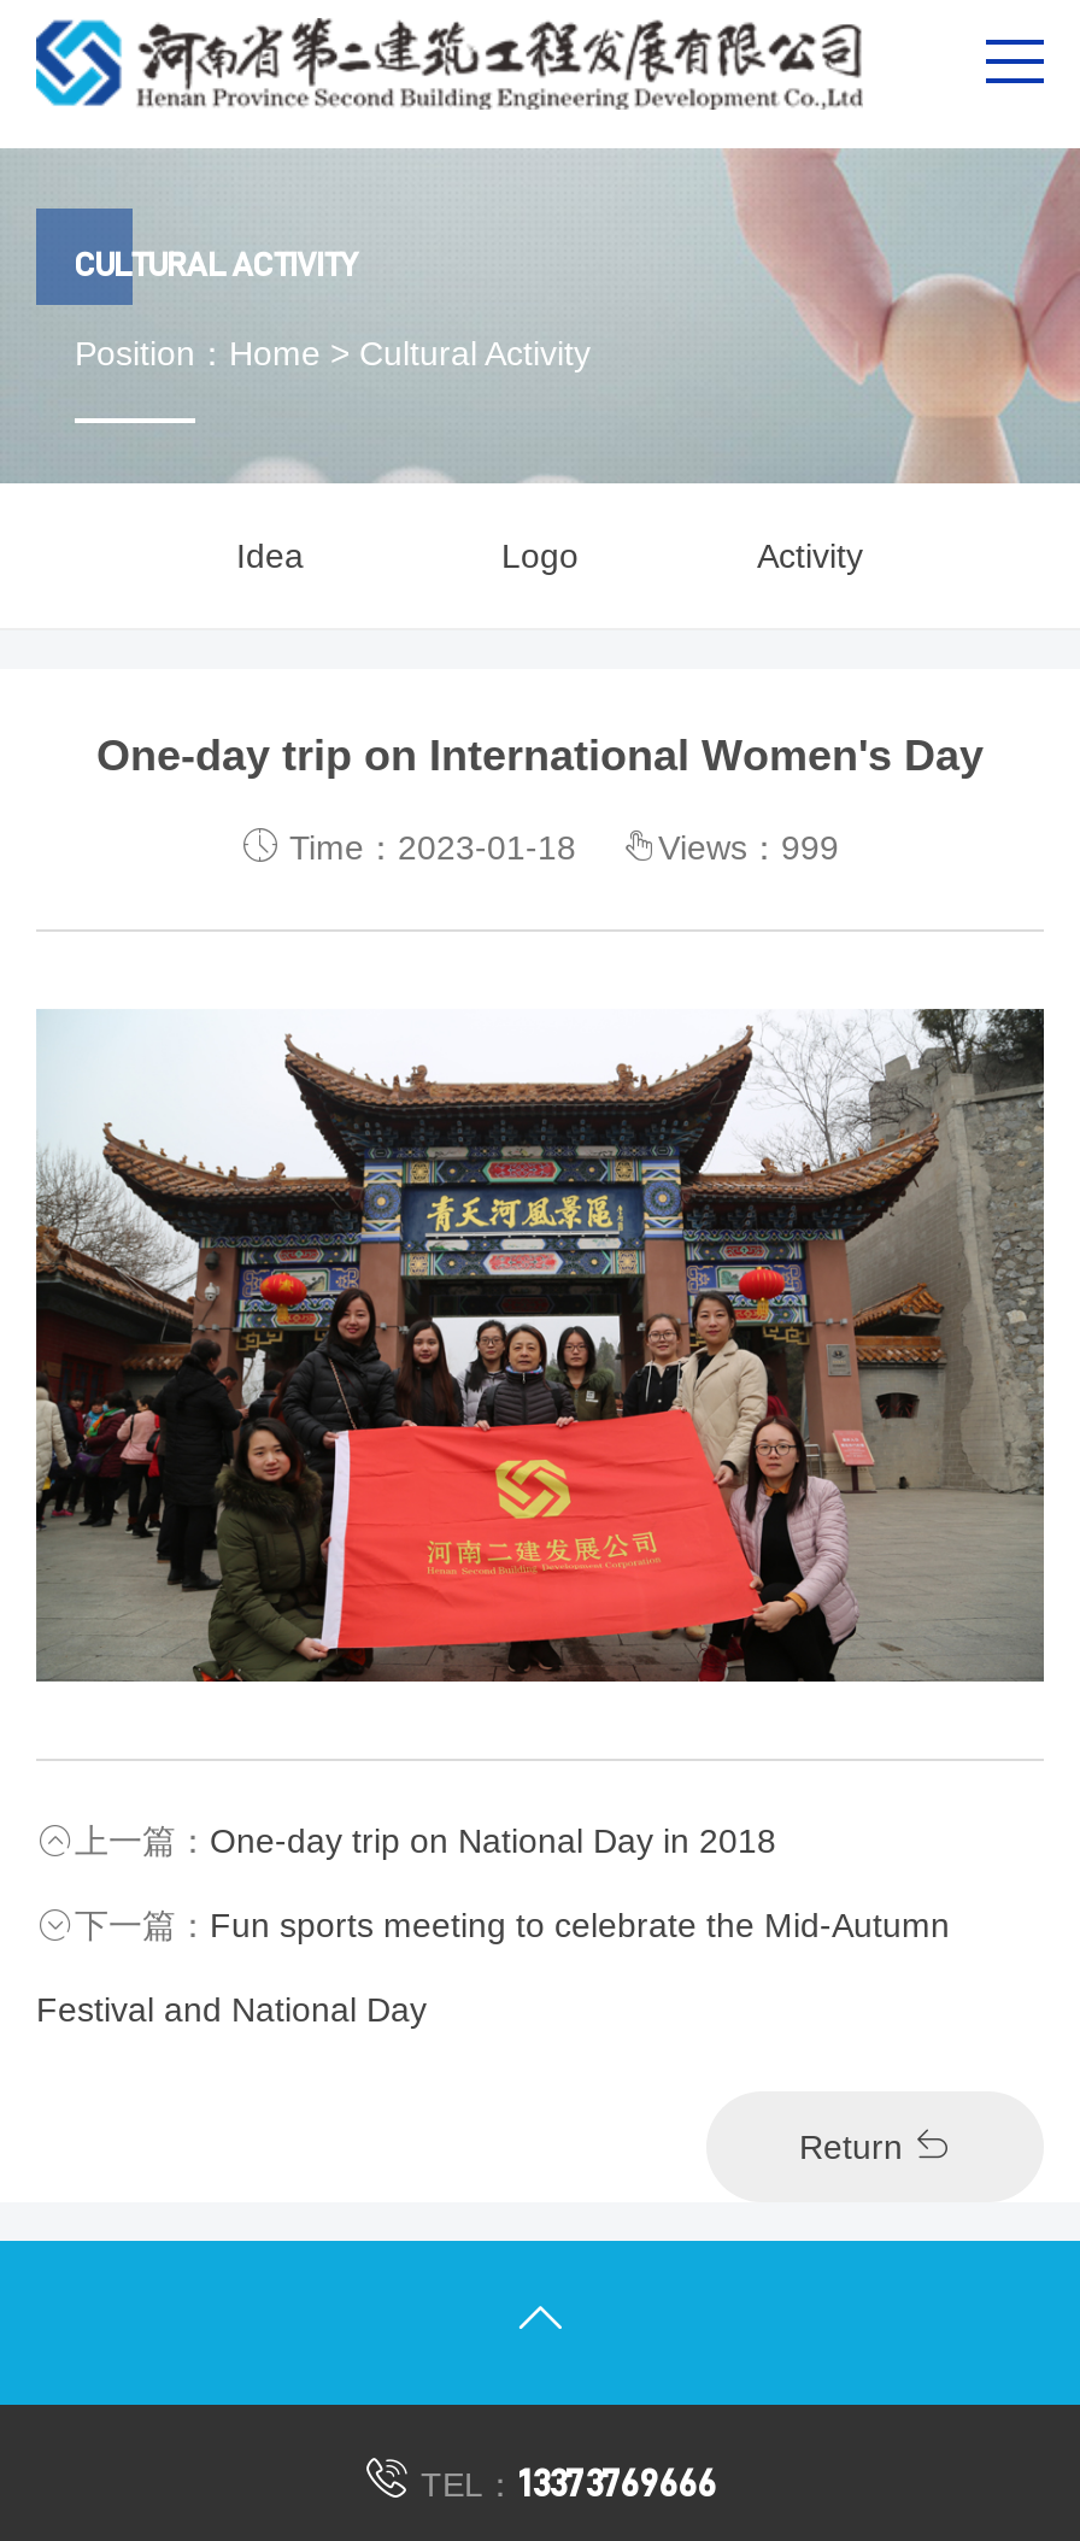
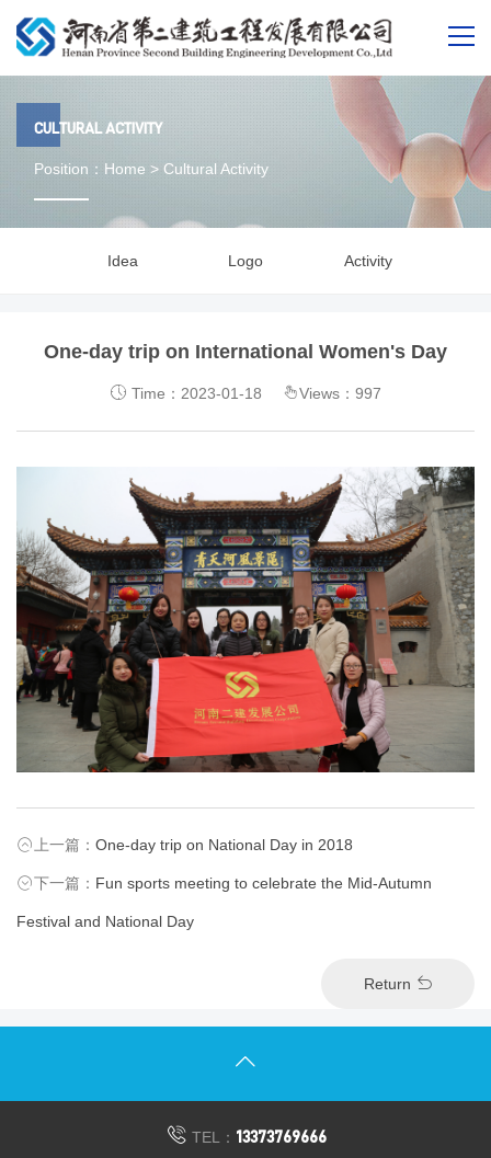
[280,829,839,867] Time：2023-01-18 Views：999 -> [127,385,381,402] Time：2023-01-18 Views：997

